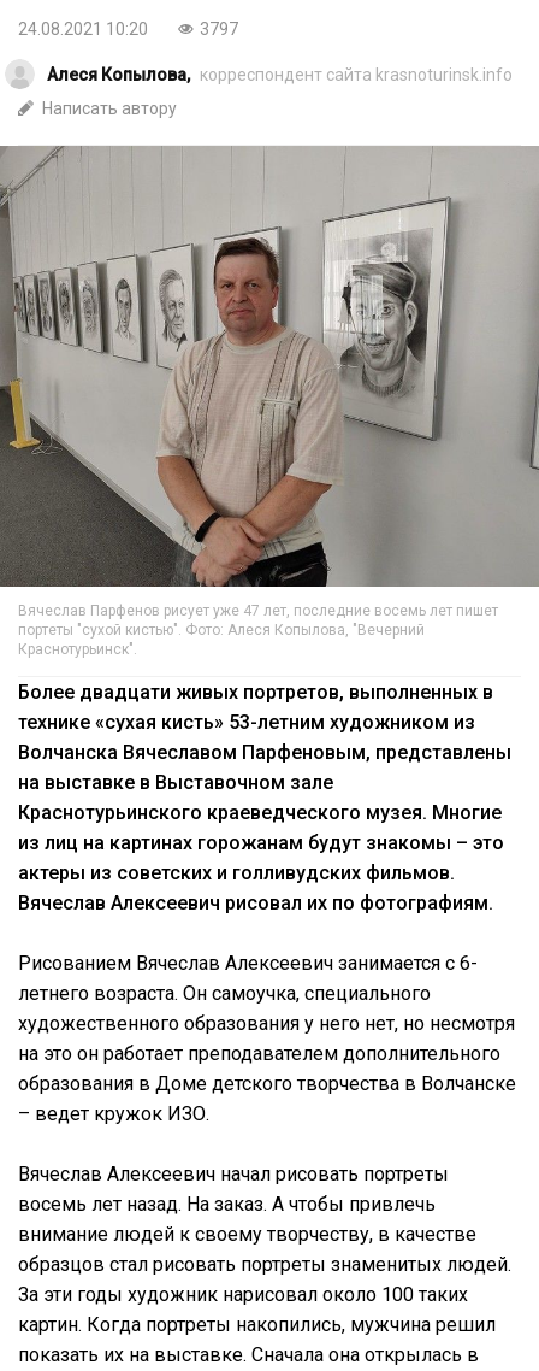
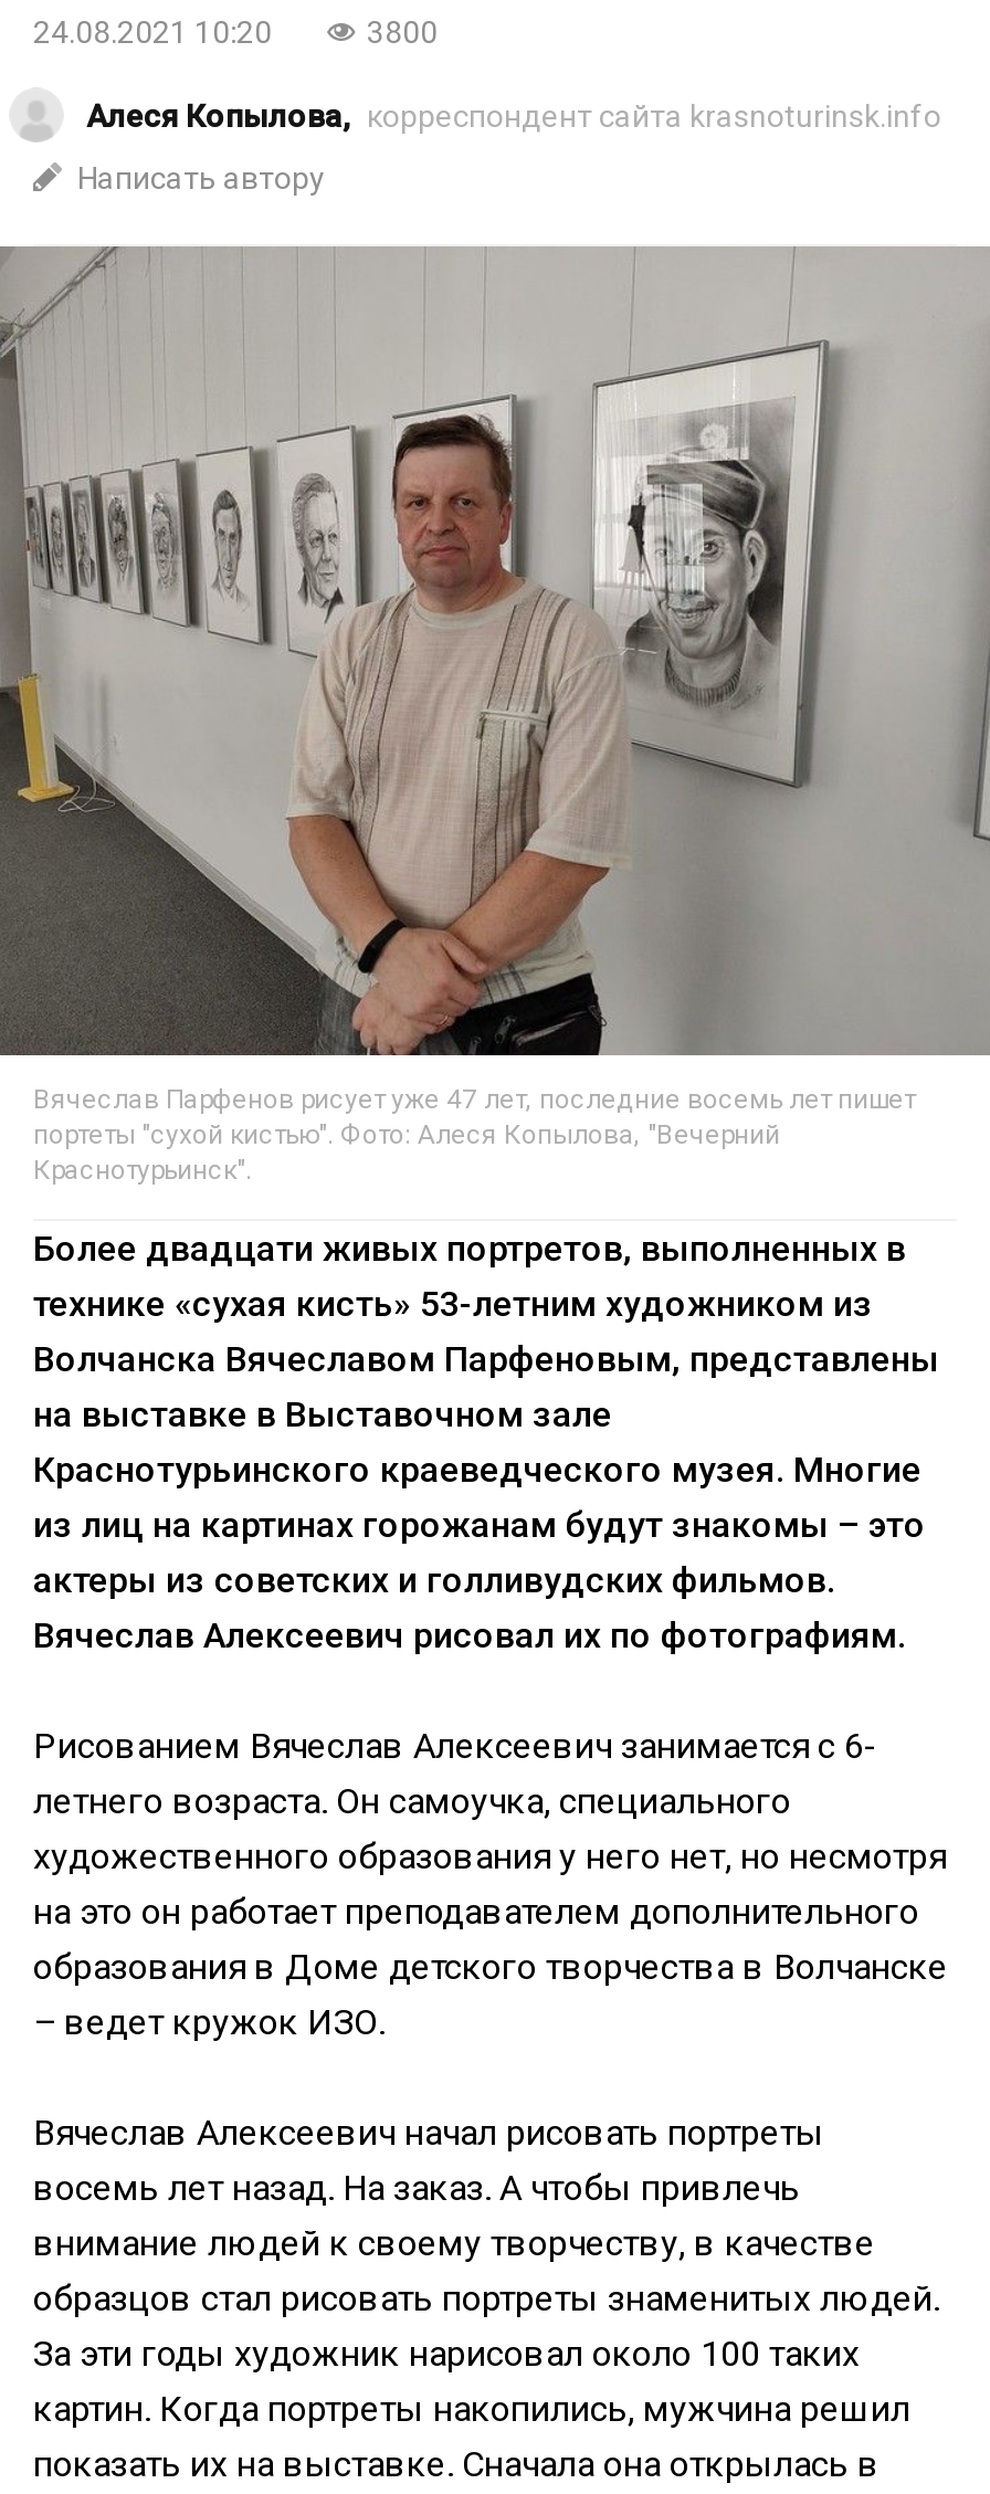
[200,19,238,39] 3797 -> [367,15,438,50] 3800

